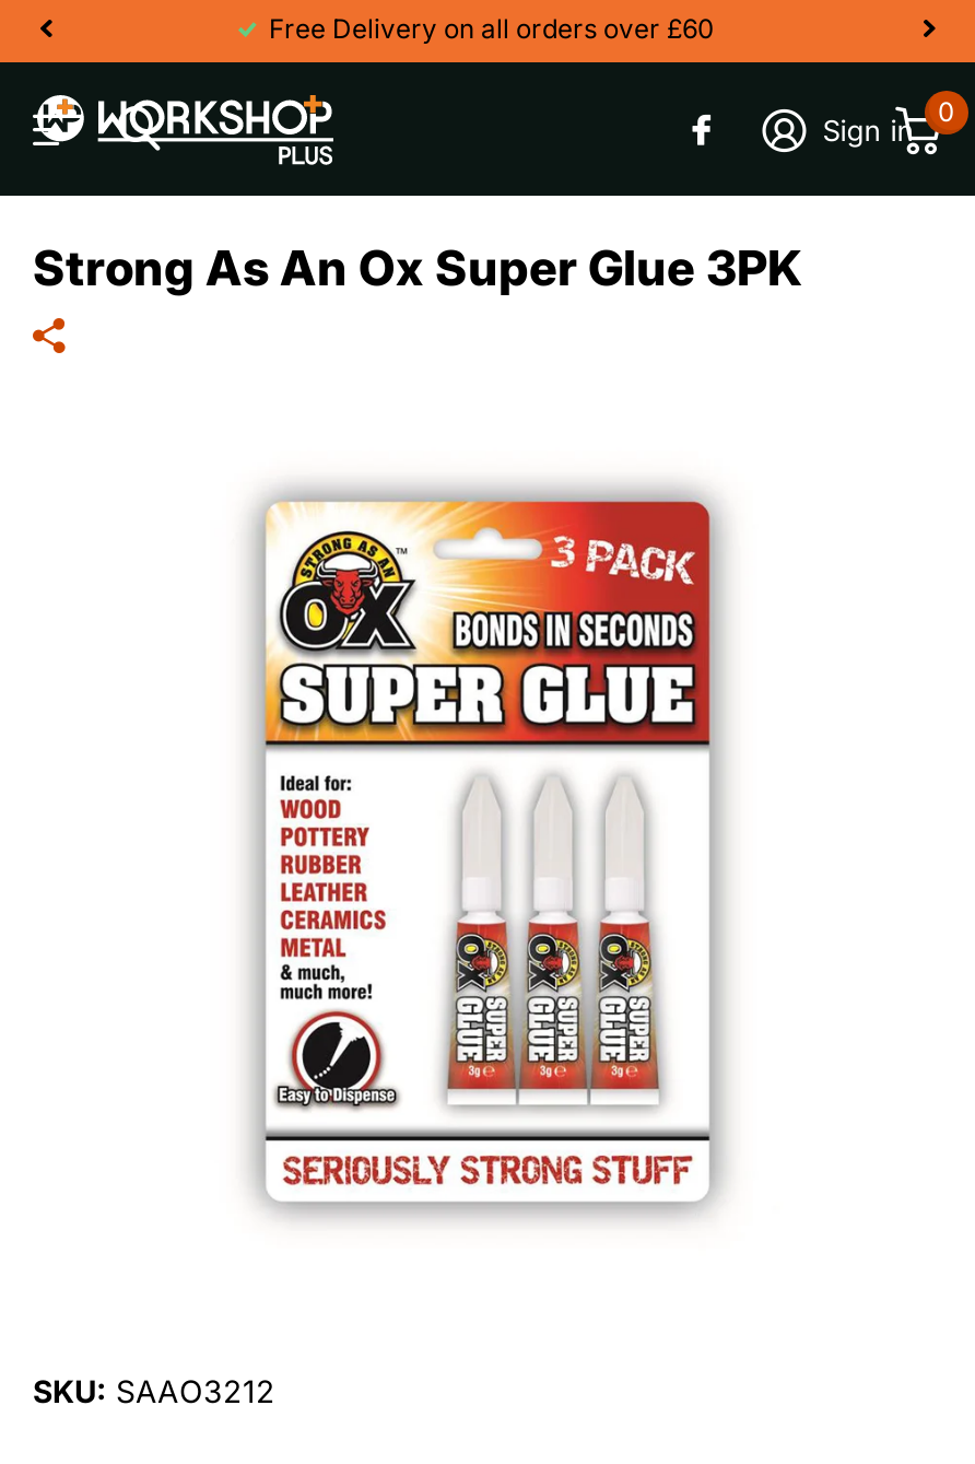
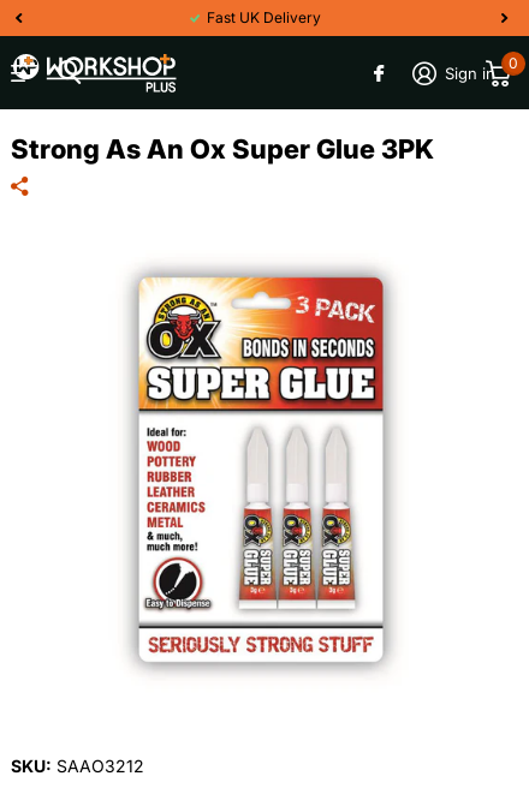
[269,12,715,45] Free Delivery on all orders over £60 -> [206,8,320,26] Fast UK Delivery

